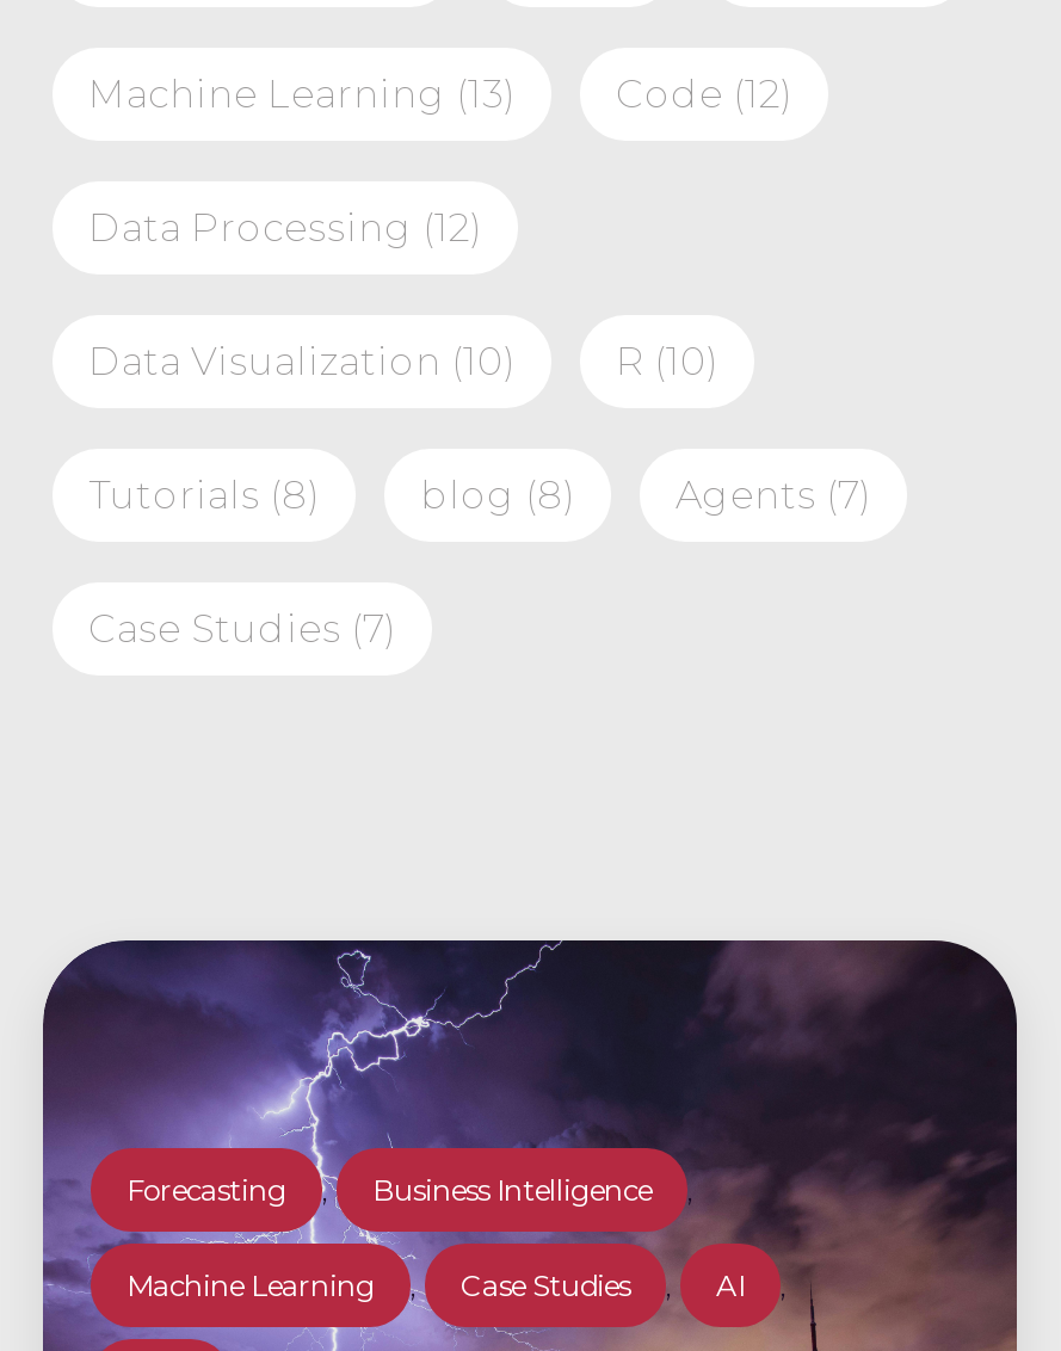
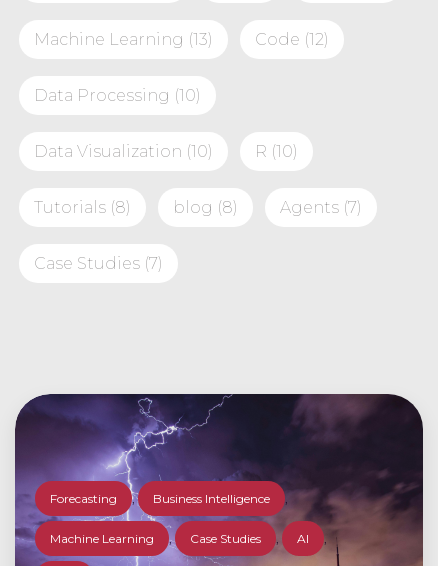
[88,205,482,250] Data Processing (12) -> [34,86,201,105] Data Processing (10)

